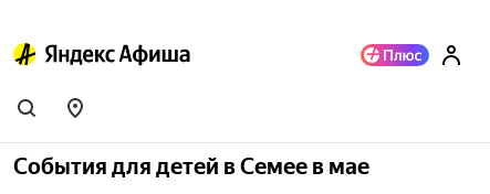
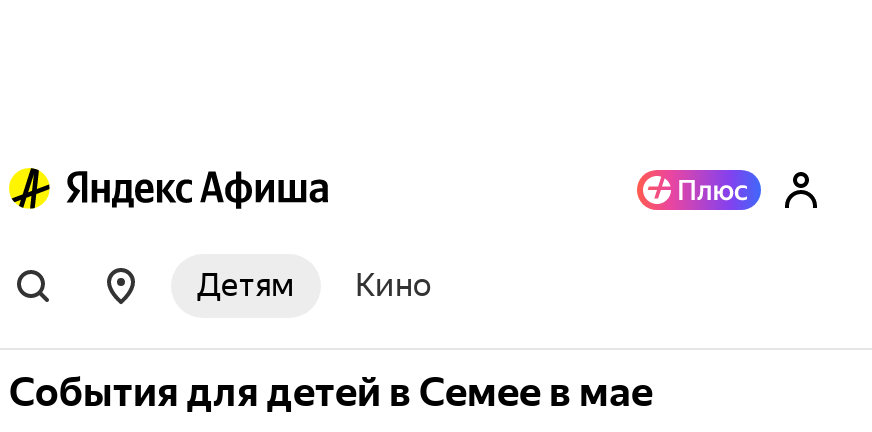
none -> [197,266,431,304] Детям | Кино

